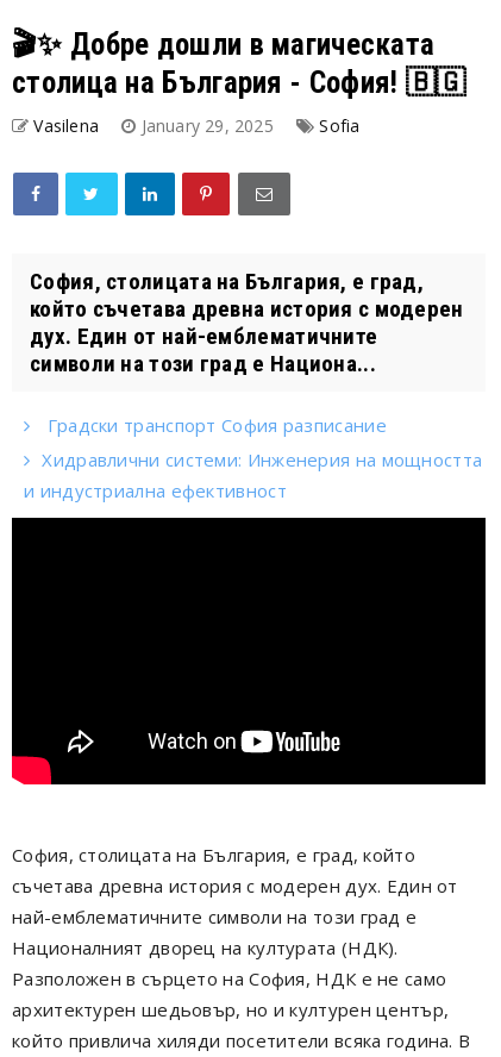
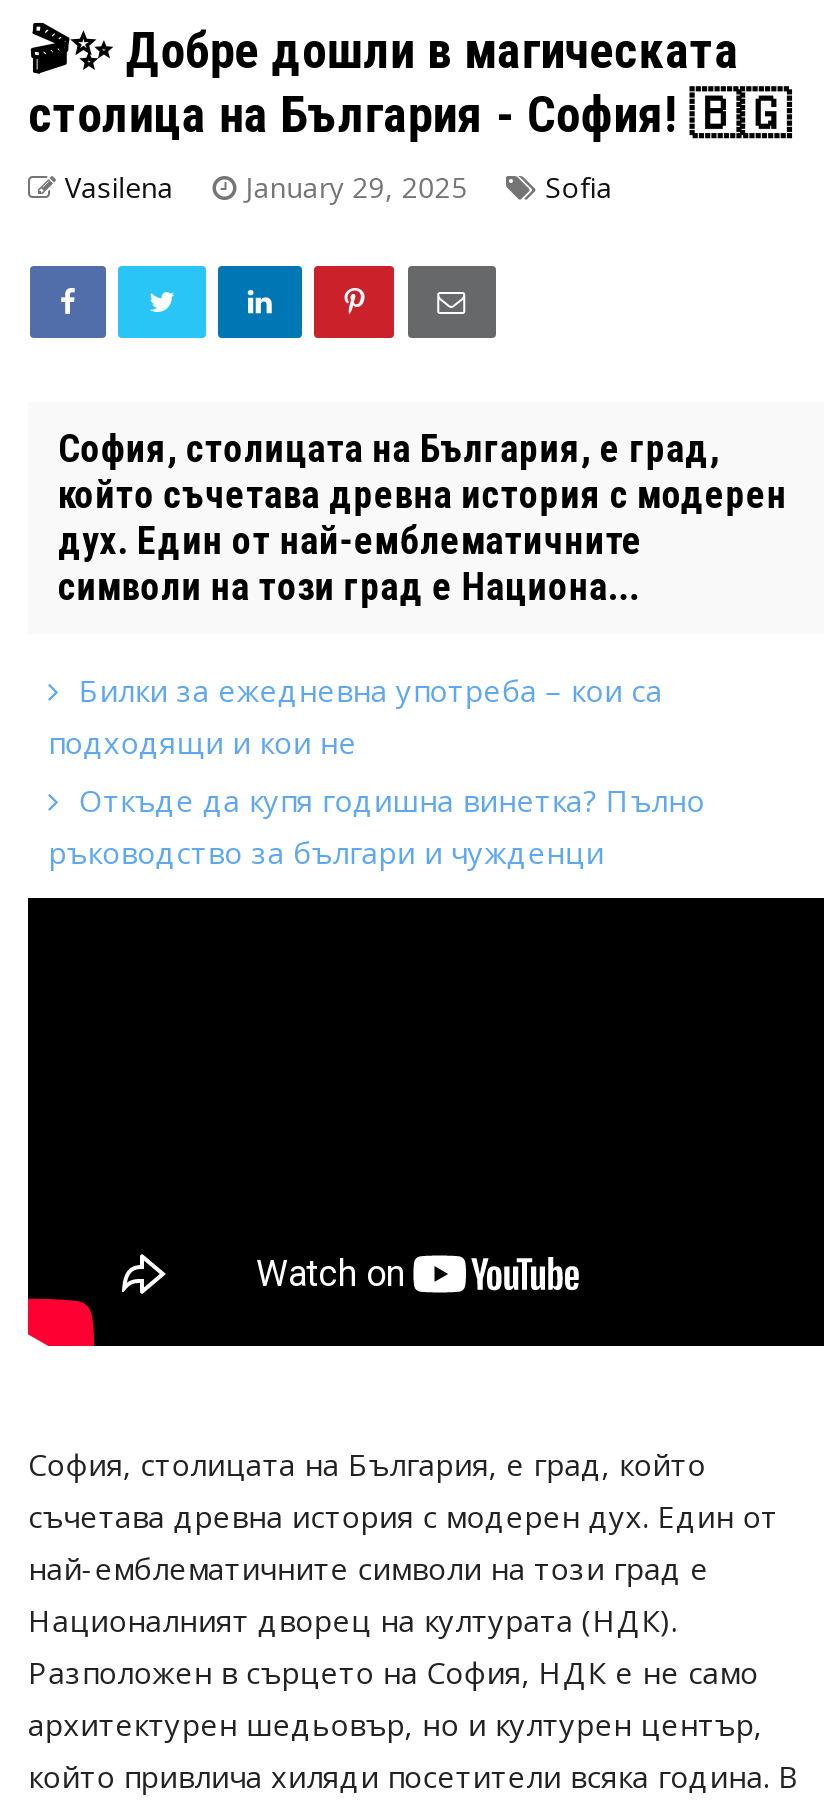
[24,413,482,502] Градски транспорт София разписание | Хидравлични системи: Инженерия на мощността | и индустриална ефективност -> [48,670,705,872] Билки за ежедневна употреба – кои са | подходящи и кои не | Откъде да купя годишна винетка? Пълно | ръководство за българи и чужденци

